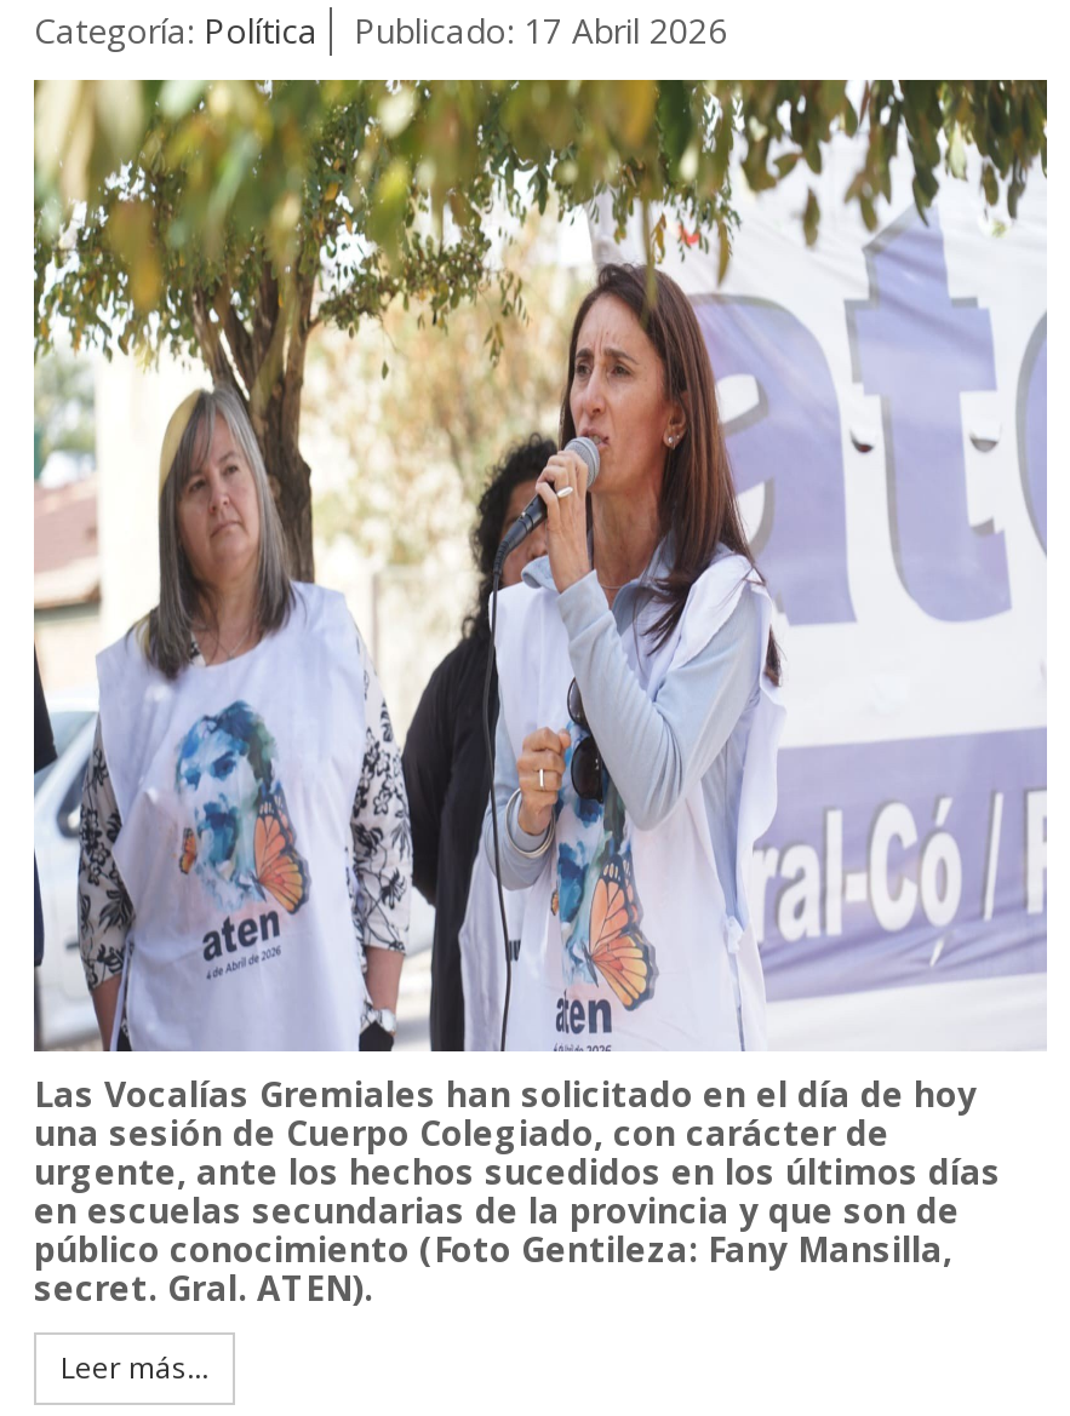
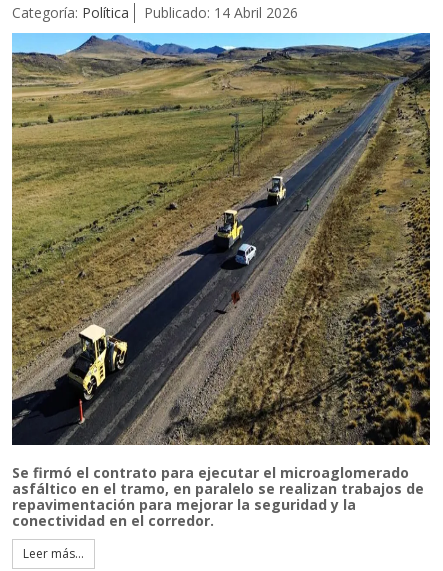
[354,8,727,54] Publicado: 17 Abril 2026 -> [144,3,298,22] Publicado: 14 Abril 2026
[32,78,1049,1311] [image] | Las Vocalías Gremiales han solicitado en el día de hoy | una sesión de Cuerpo Colegiado, con carácter de | urgente, ante los hechos sucedidos en los últimos días | en escuelas secundarias de la provincia y que son de | público conocimiento (Foto Gentileza: Fany Mansilla, | secret. Gral. ATEN). -> [11,32,431,530] [image] | Se firmó el contrato para ejecutar el microaglomerado | asfáltico en el tramo, en paralelo se realizan trabajos de | repavimentación para mejorar la seguridad y la | conectividad en el corredor.

